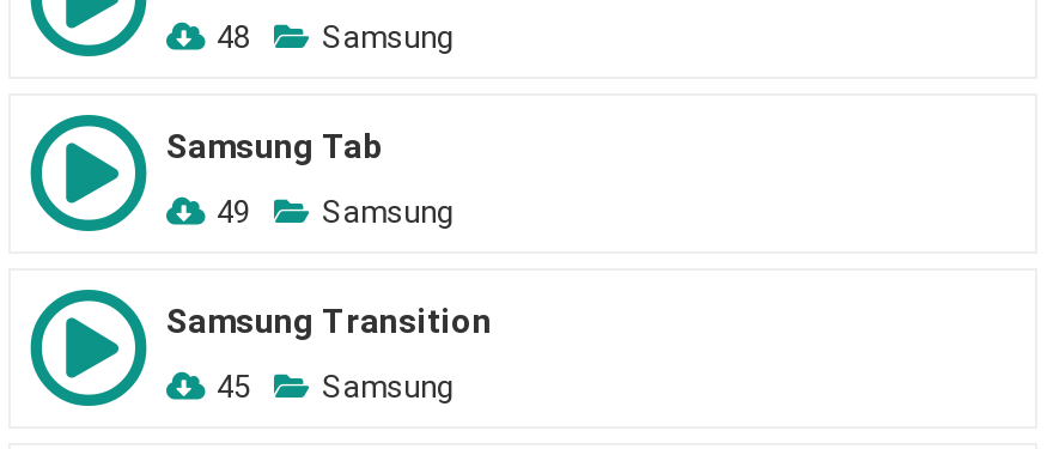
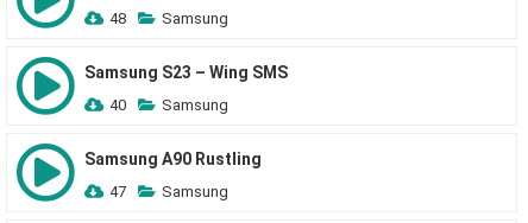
[166,127,382,165] Samsung Tab -> [84,63,288,82] Samsung S23 – Wing SMS
[217,194,456,230] 49 Samsung -> [109,96,228,114] 40 Samsung
[166,302,492,340] Samsung Transition -> [84,149,262,168] Samsung A90 Rustling
[217,369,456,405] 45 Samsung -> [109,183,228,200] 47 Samsung

